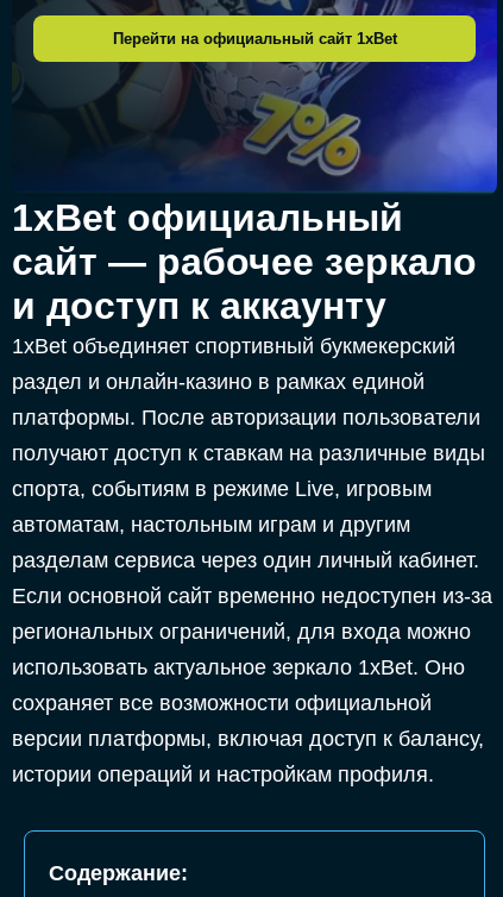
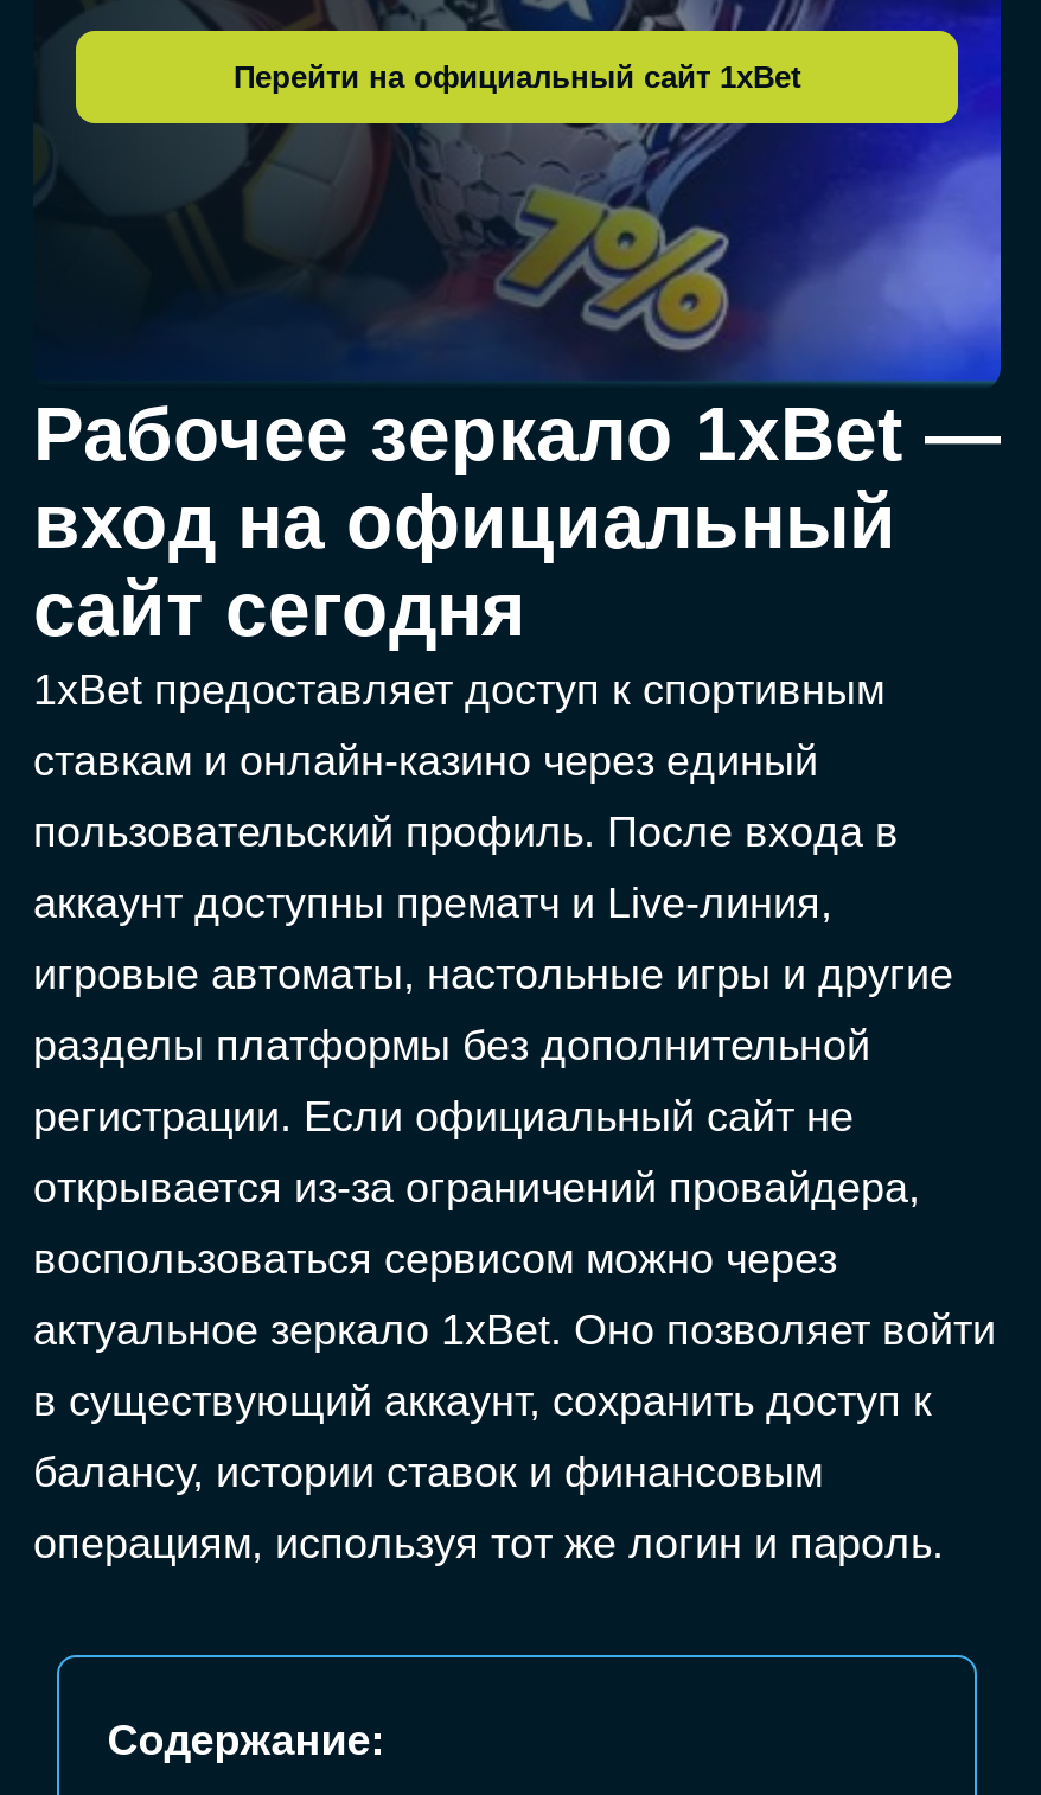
[12,196,477,358] 1xBet официальный | сайт — рабочее зеркало | и доступ к аккаунту | 1xBet объединяет спортивный букмекерский -> [33,391,1001,714] Рабочее зеркало 1xBet — | вход на официальный | сайт сегодня | 1xBet предоставляет доступ к спортивным
[12,370,425,394] раздел и онлайн-казино в рамках единой -> [33,737,818,785] ставкам и онлайн-казино через единый
[12,406,480,429] платформы. После авторизации пользователи -> [33,809,899,856] пользовательский профиль. После входа в
[12,441,485,465] получают доступ к ставкам на различные виды -> [33,880,832,927] аккаунт доступны прематч и Live-линия,
[12,477,432,501] спорта, событиям в режиме Live, игровым -> [33,951,953,998] игровые автоматы, настольные игры и другие
[12,513,410,537] автоматам, настольным играм и другим -> [33,1022,870,1069] разделы платформы без дополнительной
[12,548,479,572] разделам сервиса через один личный кабинет. -> [33,1093,854,1141] регистрации. Если официальный сайт не
[12,584,492,608] Если основной сайт временно недоступен из-за -> [33,1164,920,1212] открывается из-за ограничений провайдера,
[12,620,471,644] региональных ограничений, для входа можно -> [33,1235,837,1283] воспользоваться сервисом можно через
[12,655,465,679] использовать актуальное зеркало 1xBet. Оно -> [33,1307,996,1354] актуальное зеркало 1xBet. Оно позволяет войти
[12,691,432,715] сохраняет все возможности официальной -> [33,1378,932,1425] в существующий аккаунт, сохранить доступ к
[12,727,484,751] версии платформы, включая доступ к балансу, -> [33,1449,823,1496] балансу, истории ставок и финансовым
[12,763,434,786] истории операций и настройкам профиля. -> [33,1520,944,1567] операциям, используя тот же логин и пароль.

